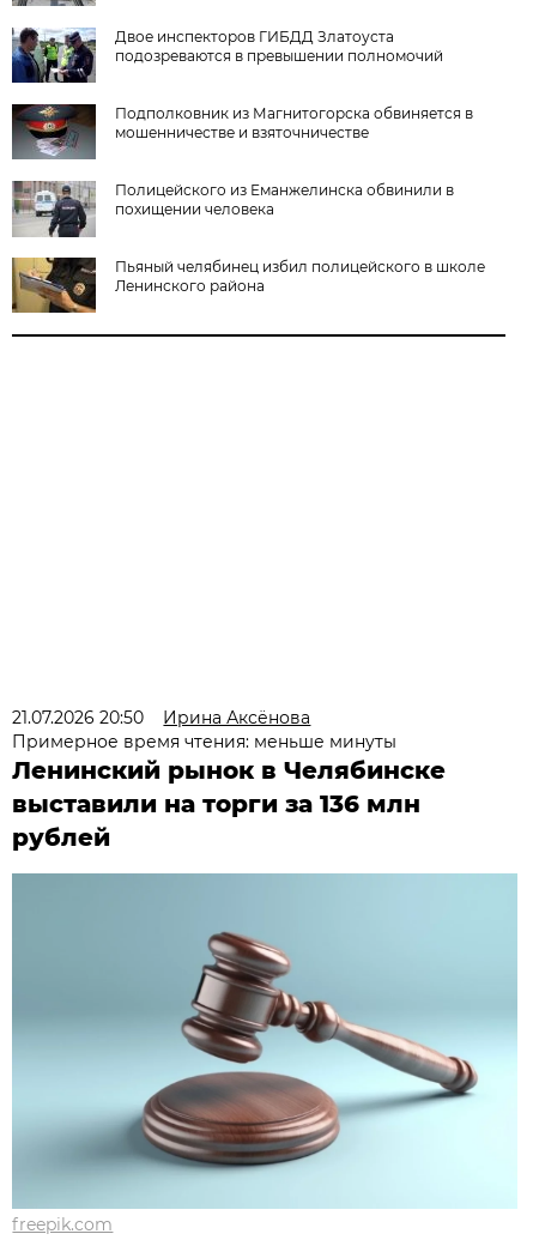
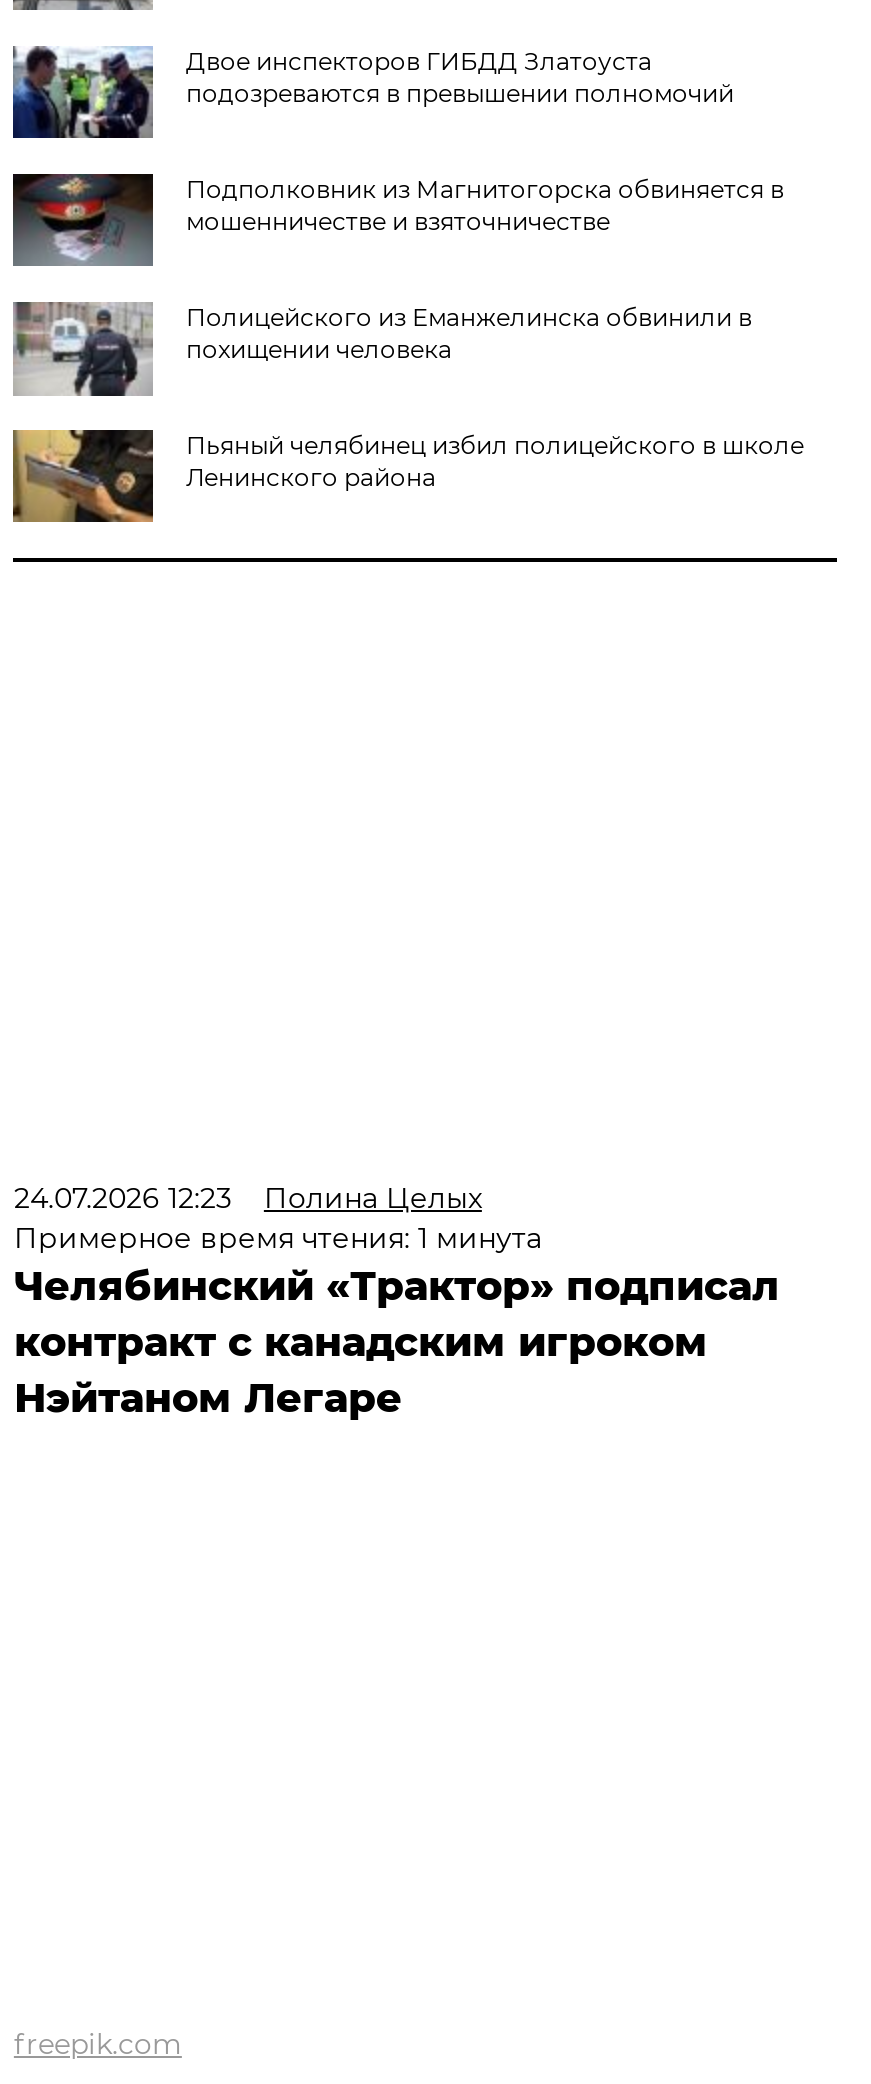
[12,707,446,852] 21.07.2026 20:50 | Ирина Аксёнова | Примерное время чтения: меньше минуты | Ленинский рынок в Челябинске | выставили на торги за 136 млн | рублей -> [14,1180,780,1422] 24.07.2026 12:23 | Полина Целых | Примерное время чтения: 1 минута | Челябинский «Трактор» подписал | контракт с канадским игроком | Нэйтаном Легаре
[11,872,519,1209] [image] -> none

